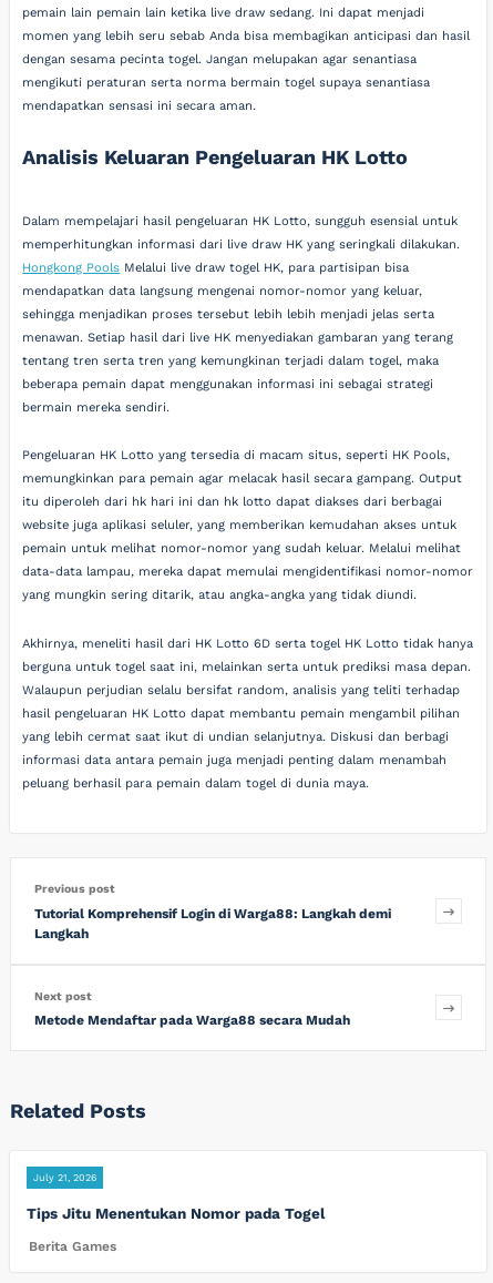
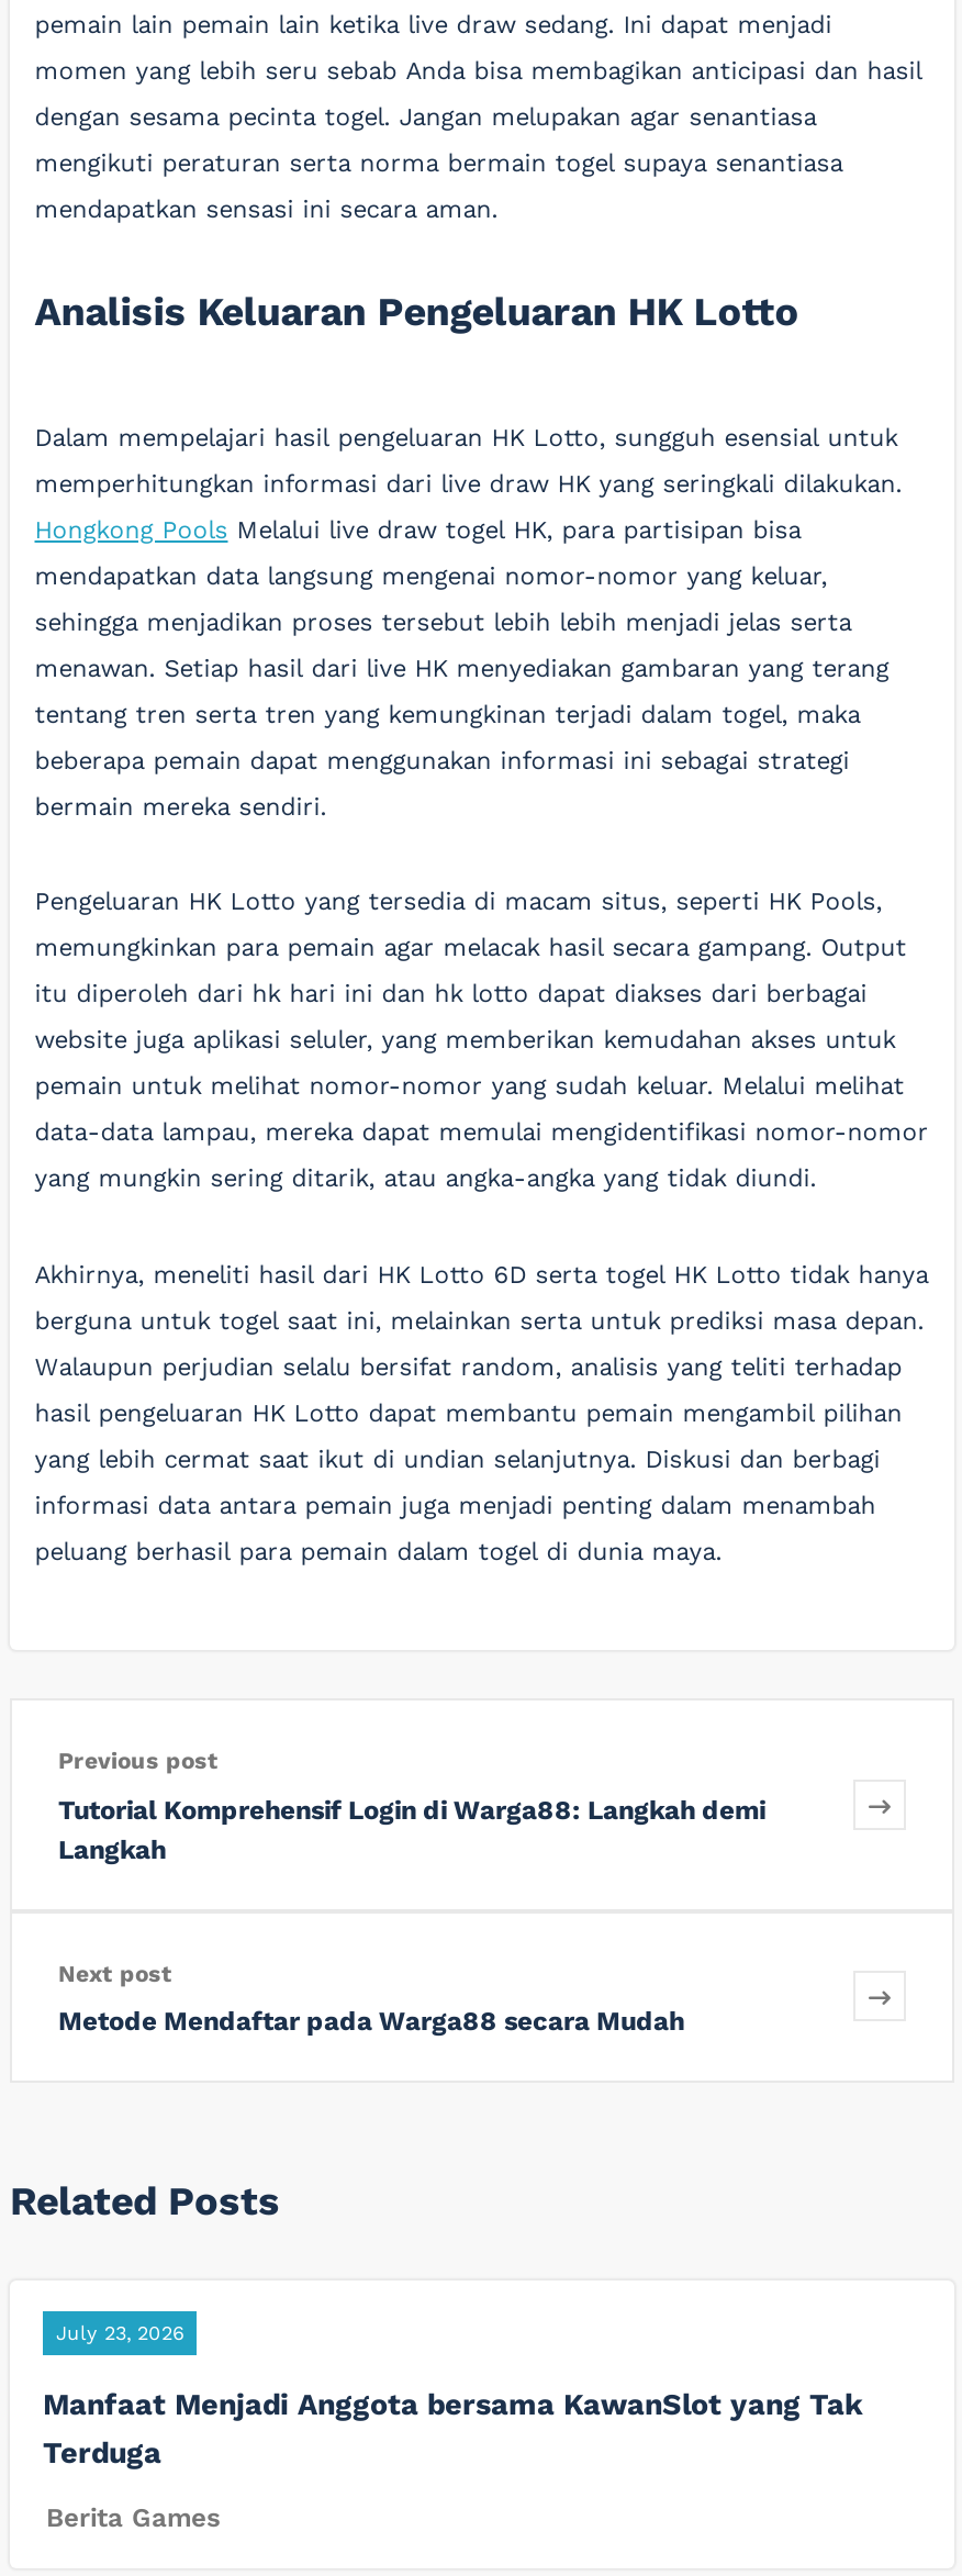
[33,1172,96,1183] July 21, 2026 -> [56,2322,183,2344] July 23, 2026
[27,1204,325,1222] Tips Jitu Menentukan Nomor pada Togel -> [43,2385,862,2469] Manfaat Menjadi Anggota bersama KawanSlot yang Tak | Terduga

